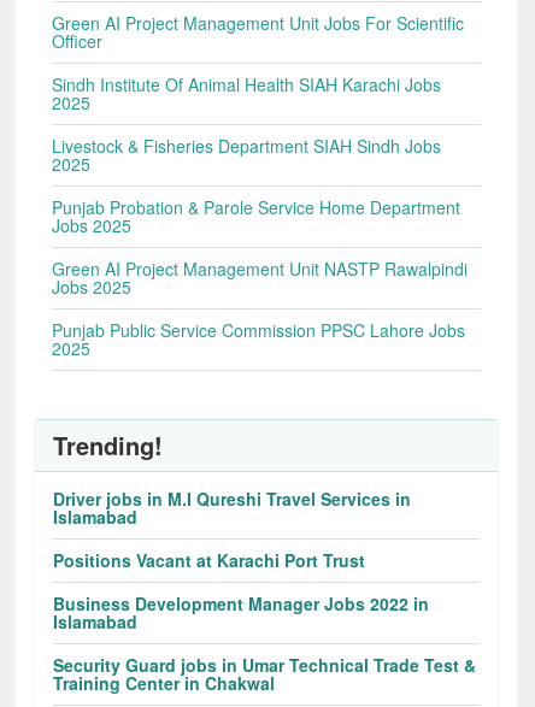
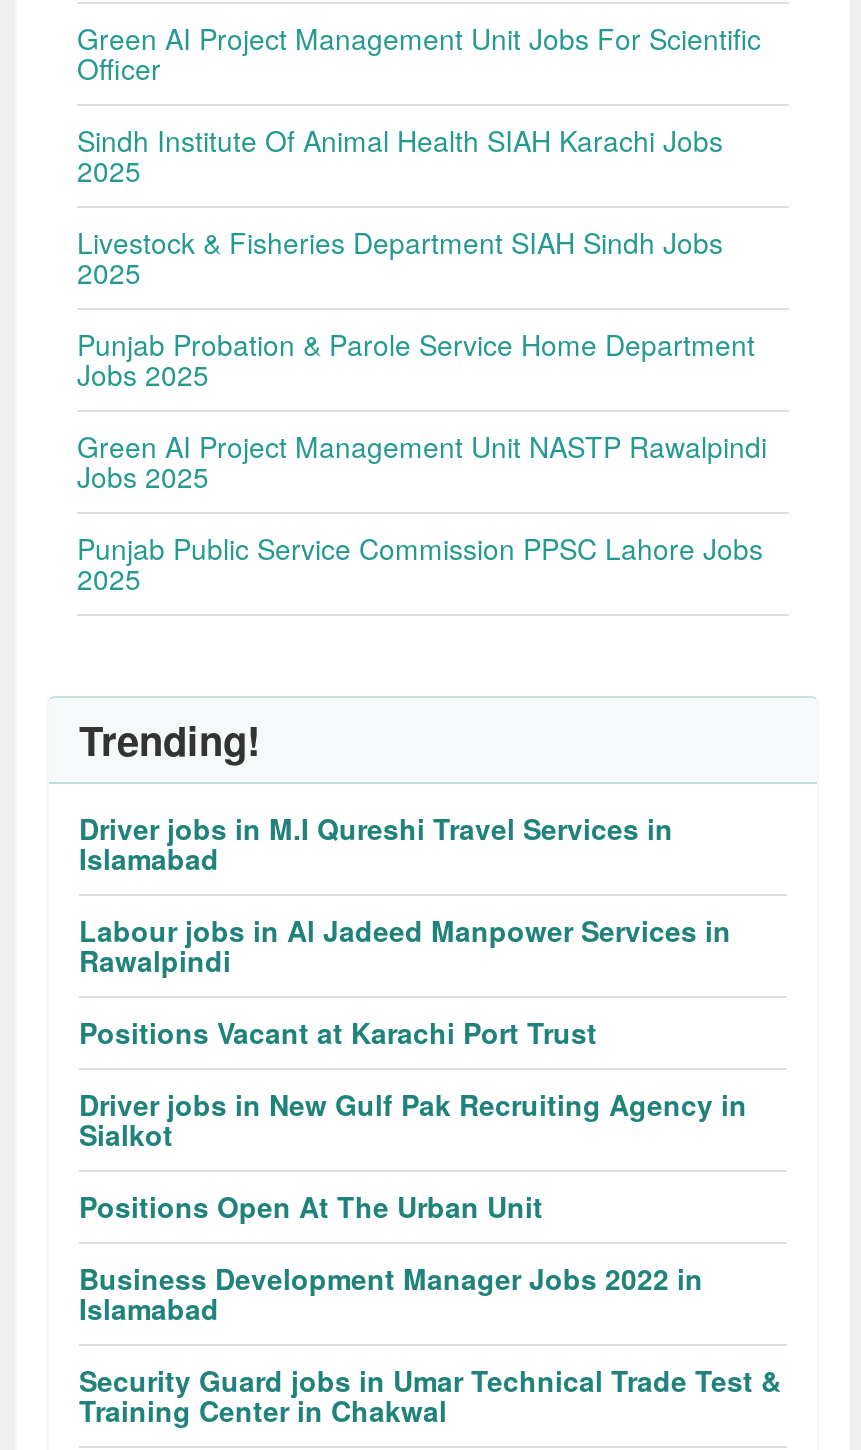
none -> [79,910,731,980] Labour jobs in Al Jadeed Manpower Services in | Rawalpindi
none -> [79,1084,747,1226] Driver jobs in New Gulf Pak Recruiting Agency in | Sialkot | Positions Open At The Urban Unit

